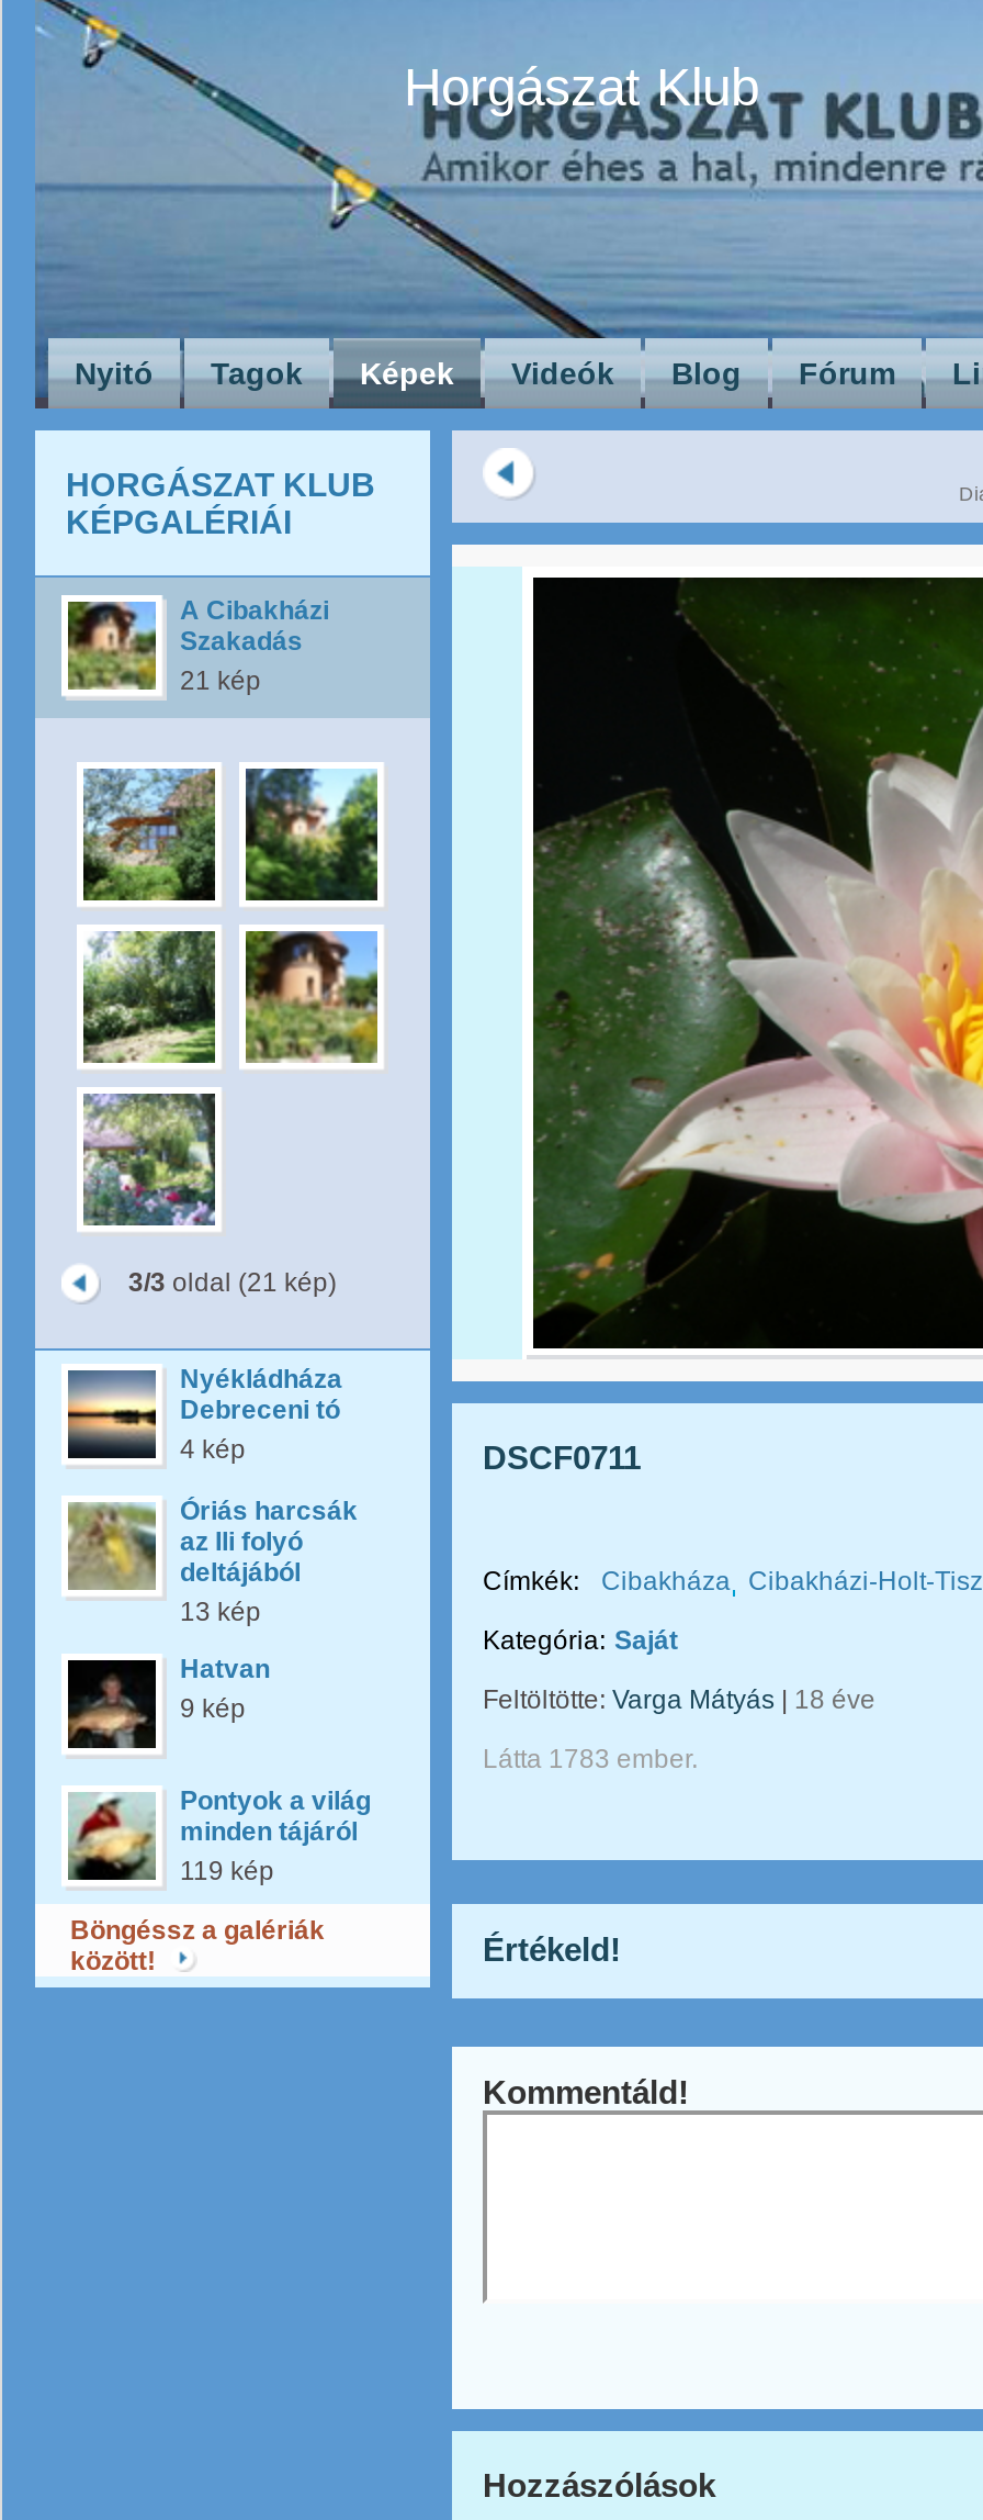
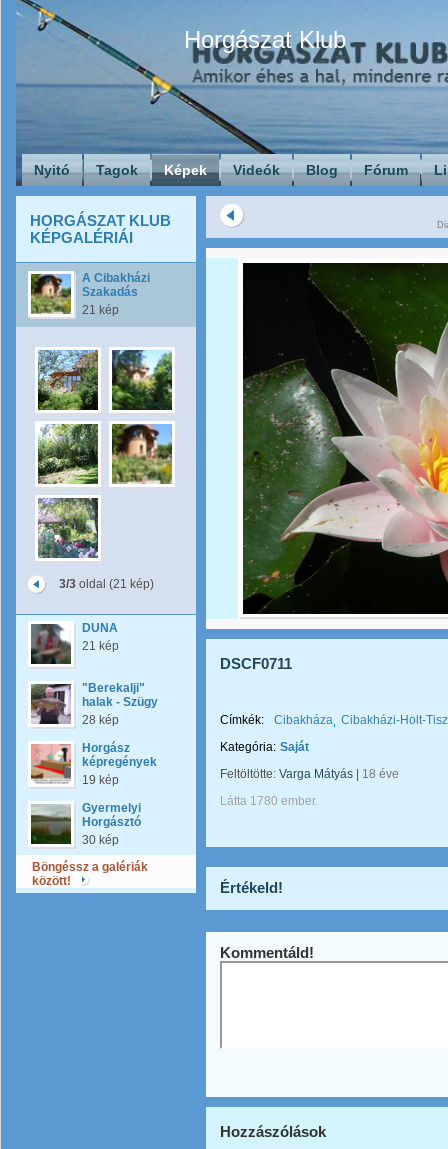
[66,1364,342,1465] [image] | Nyékládháza | Debreceni tó | 4 kép -> [30,621,119,664] [image] | DUNA | 21 kép
[68,1496,358,1627] [image] | Óriás harcsák | az Ili folyó | deltájából | 13 kép -> [31,681,158,727] [image] | "Berekalji" | halak - Szügy | 28 kép
[66,1632,270,1750] [image] | Hatvan | 9 kép -> [29,741,157,787] [image] | Horgász | képregények | 19 kép
[483,1744,698,1774] Látta 1783 ember. -> [220,794,318,808] Látta 1780 ember.
[68,1785,371,1886] [image] | Pontyok a világ | minden tájáról | 119 kép -> [31,801,141,847] [image] | Gyermelyi | Horgásztó | 30 kép

